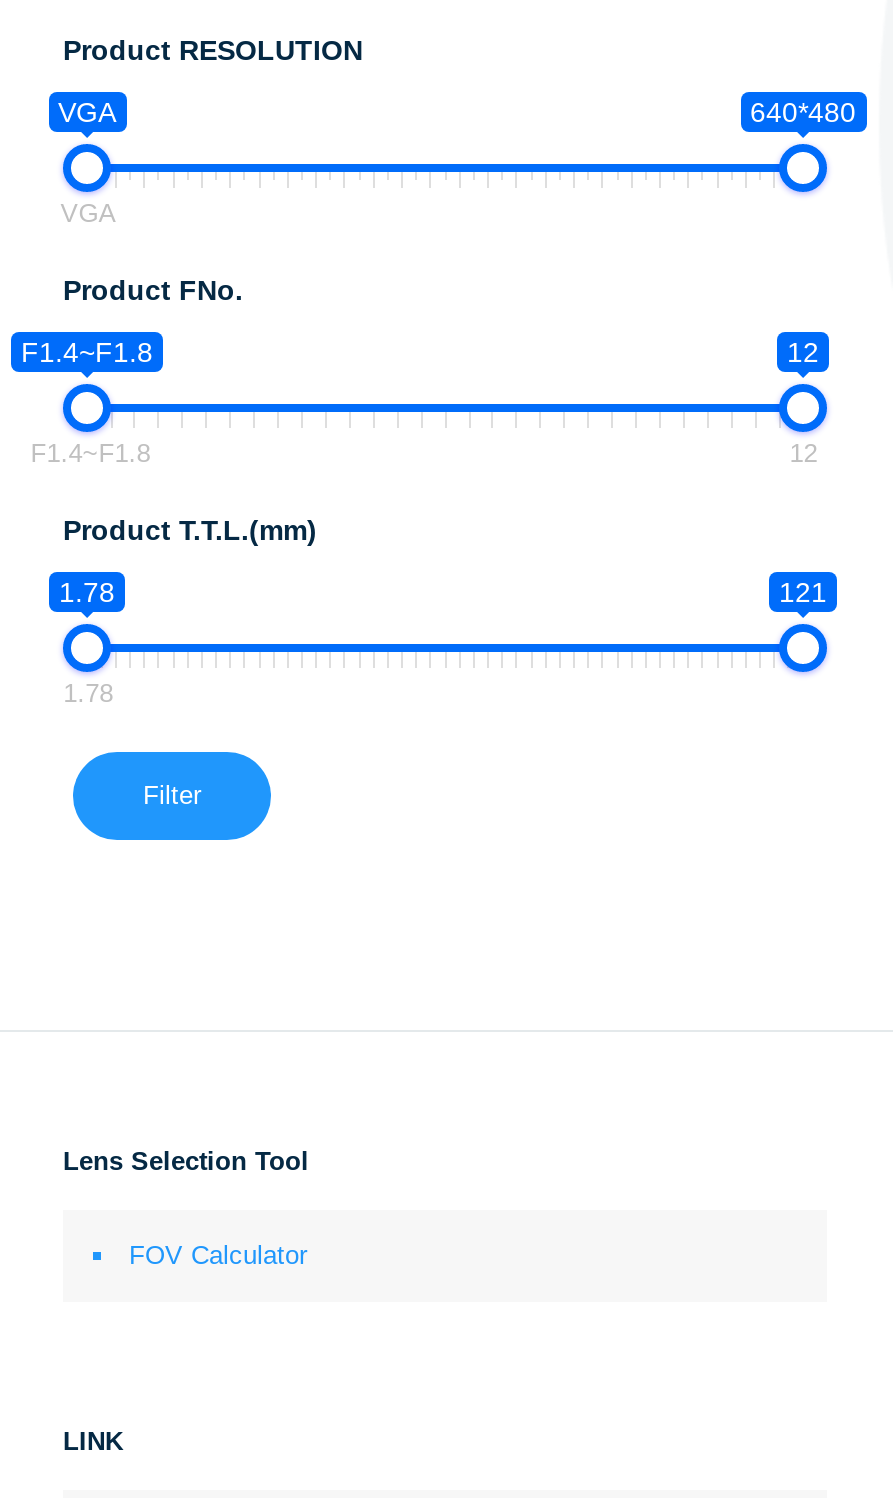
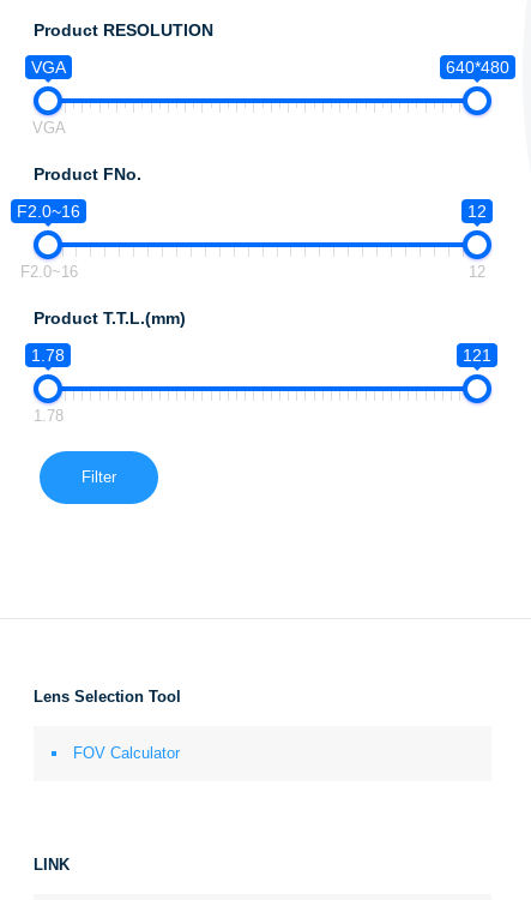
[21,336,153,368] F1.4~F1.8 -> [16,202,80,221] F2.0~16
[30,438,150,468] F1.4~F1.8 -> [21,263,78,281] F2.0~16

